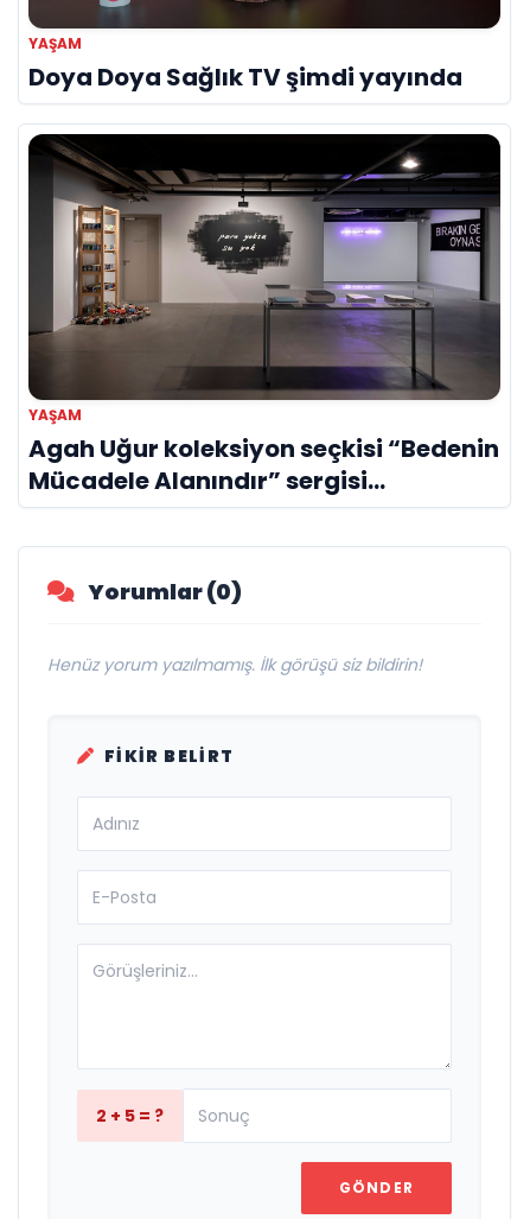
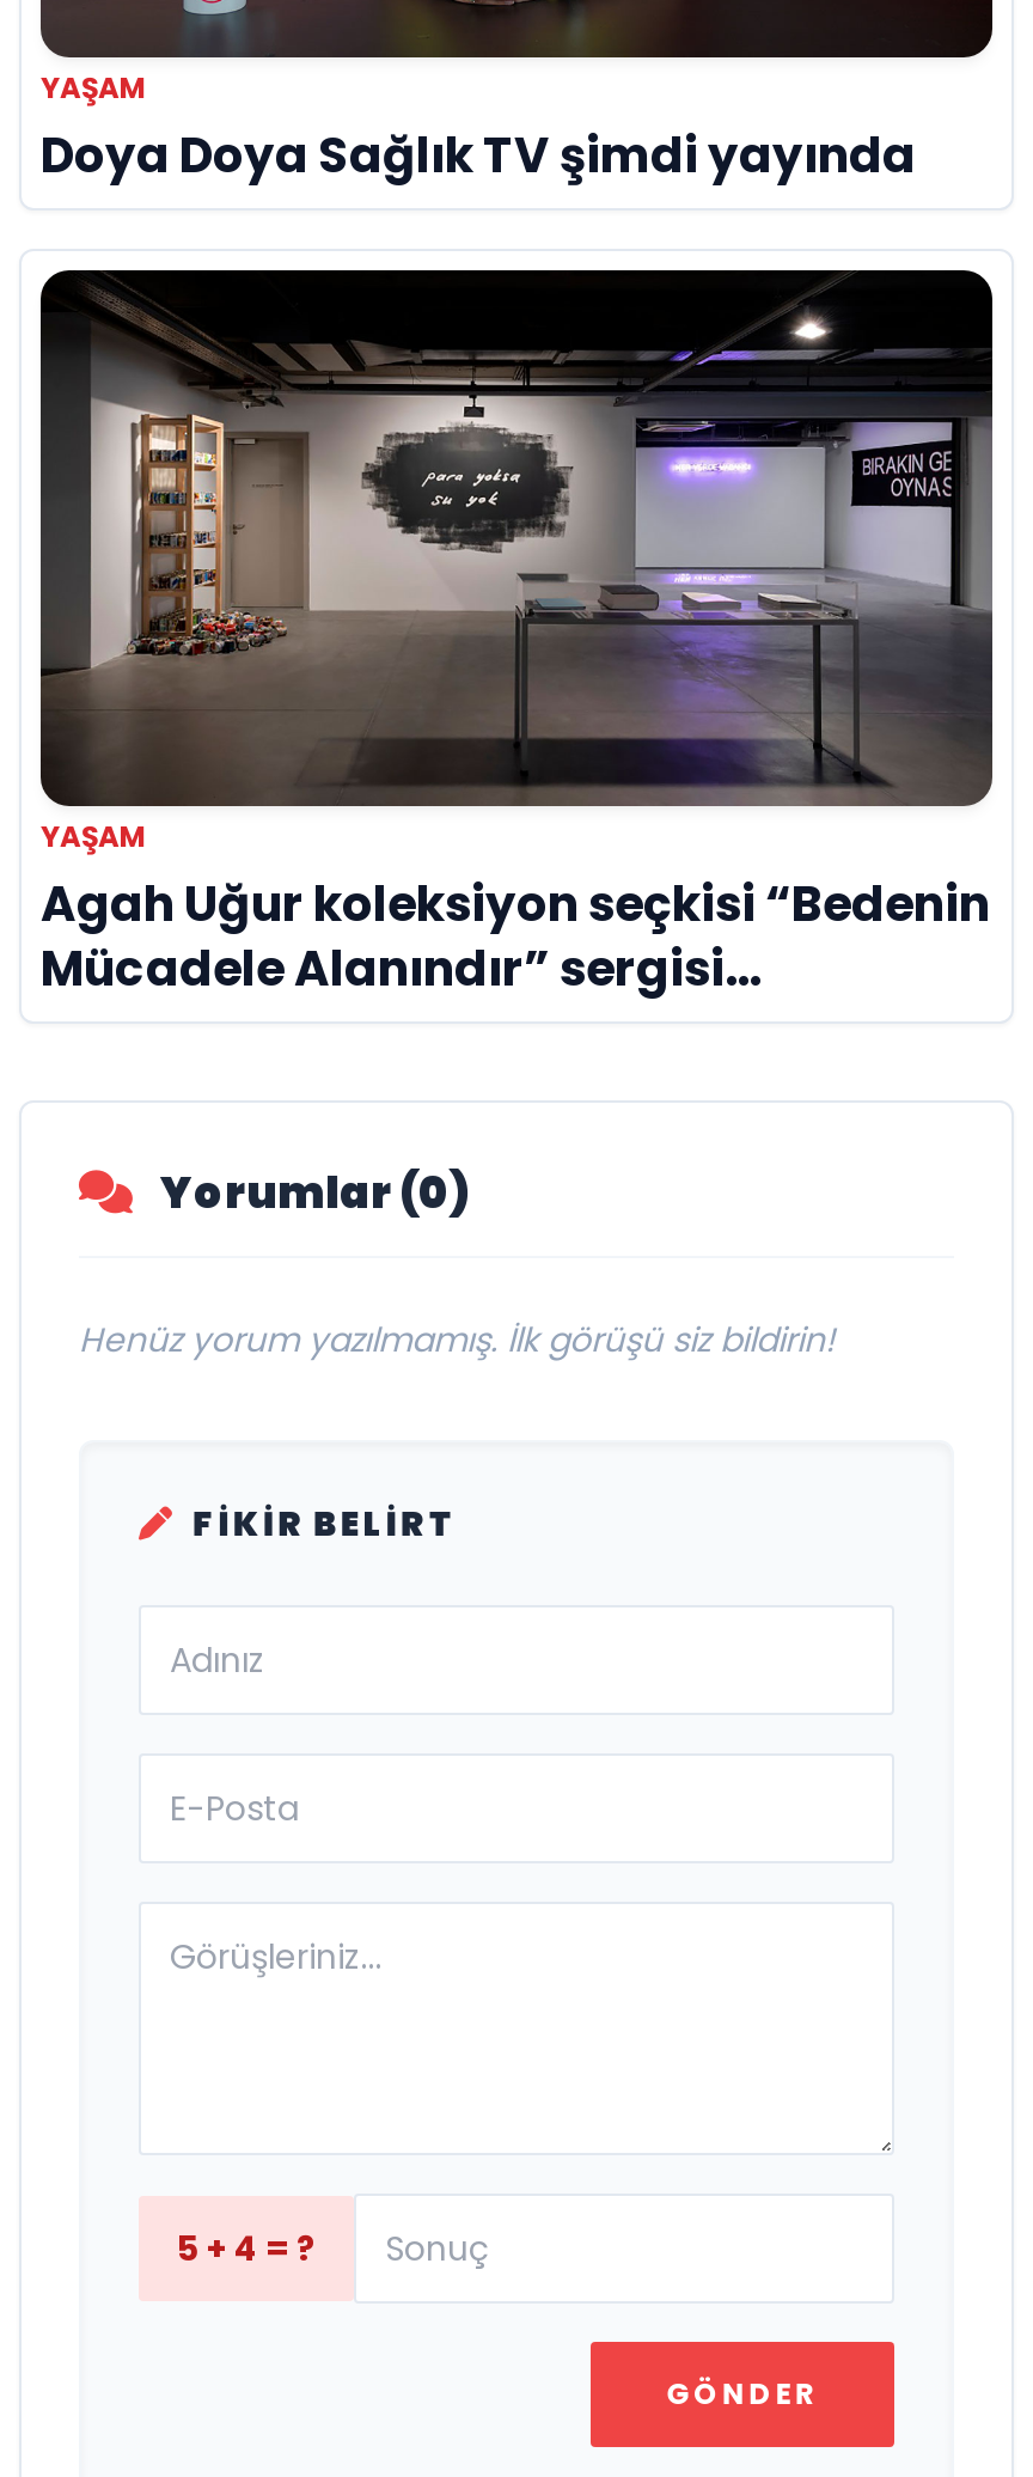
[96,1104,164,1128] 2 + 5 = ? -> [177,2225,316,2272] 5 + 4 = ?

